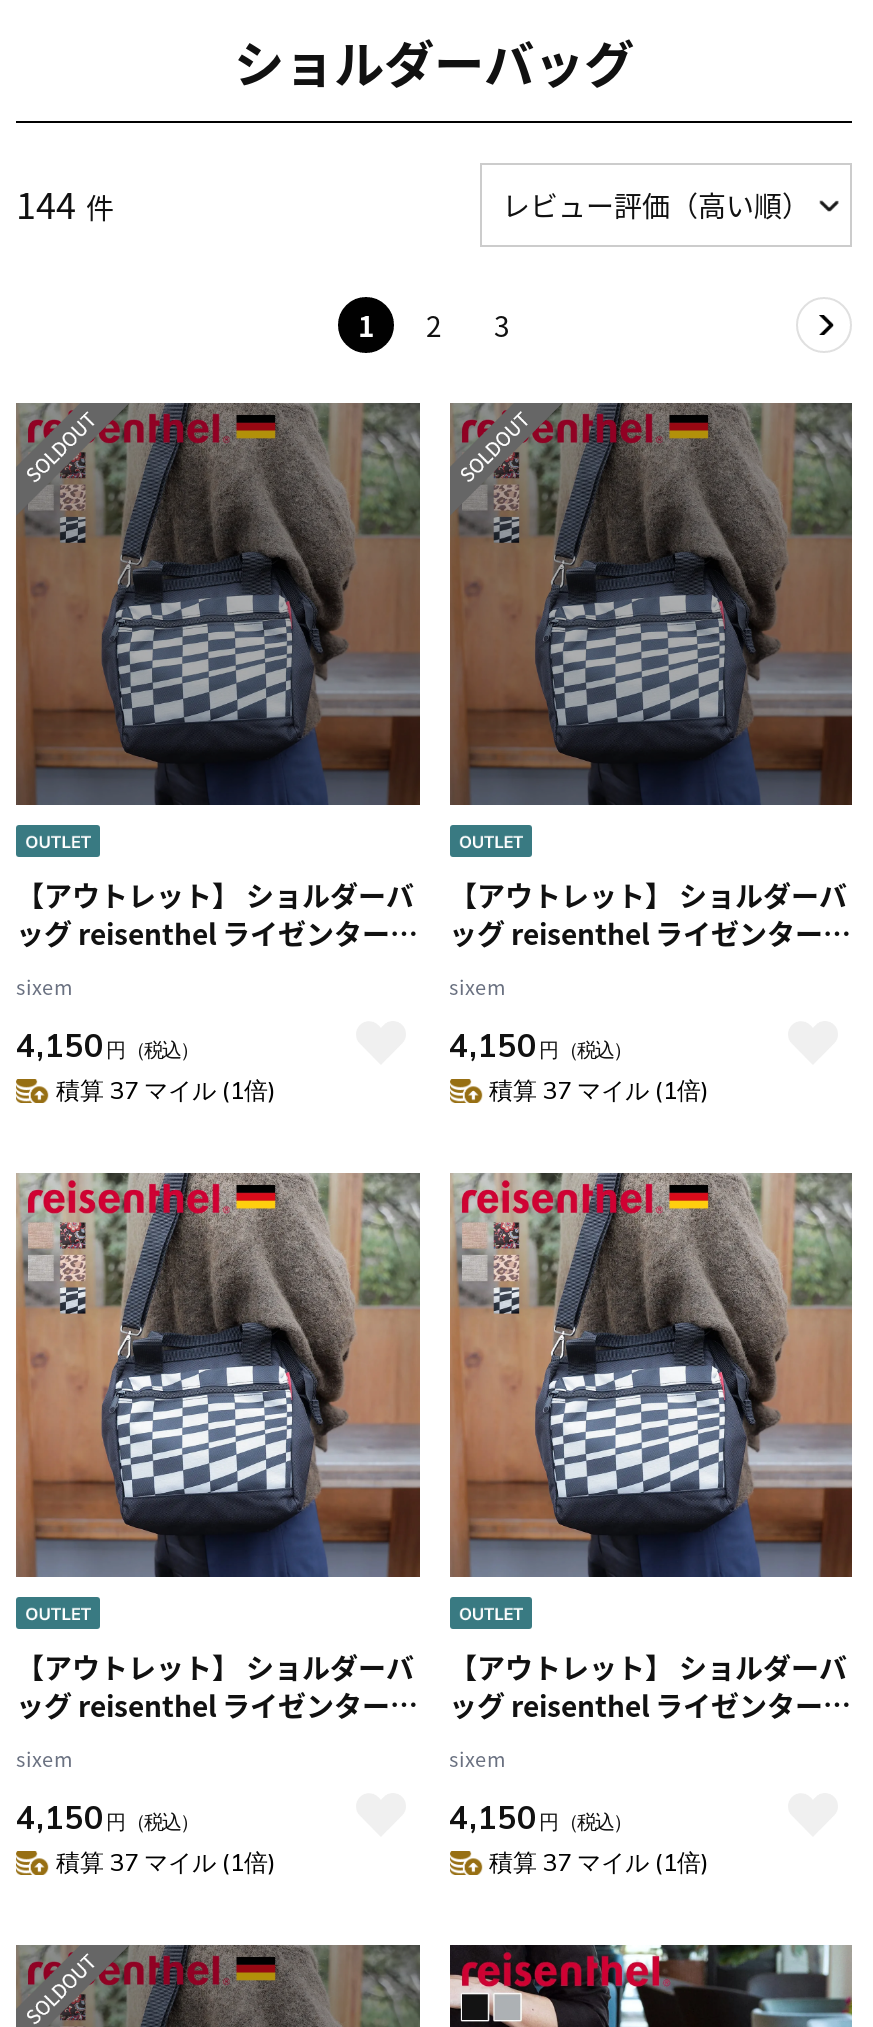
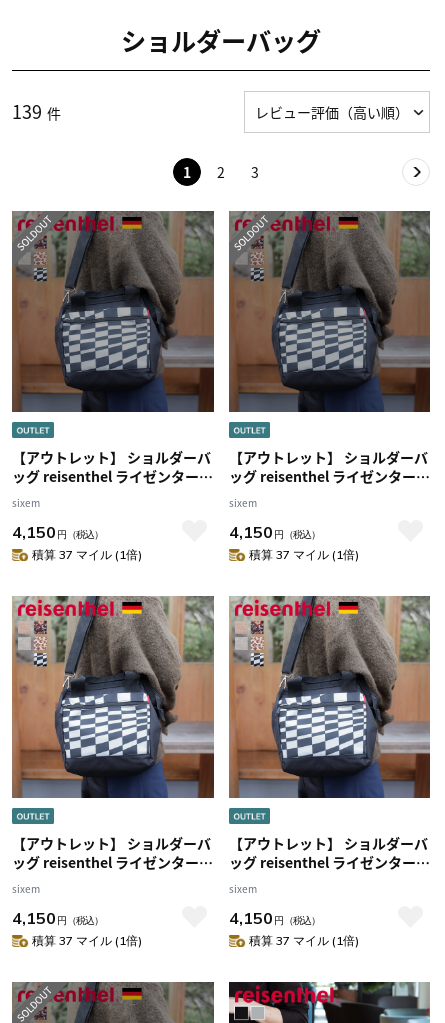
[16,177,114,229] 144 件 -> [12,98,61,124] 139 件

